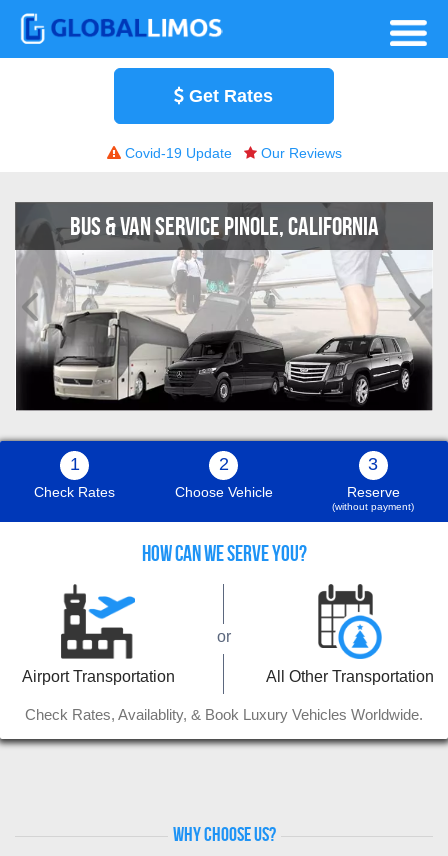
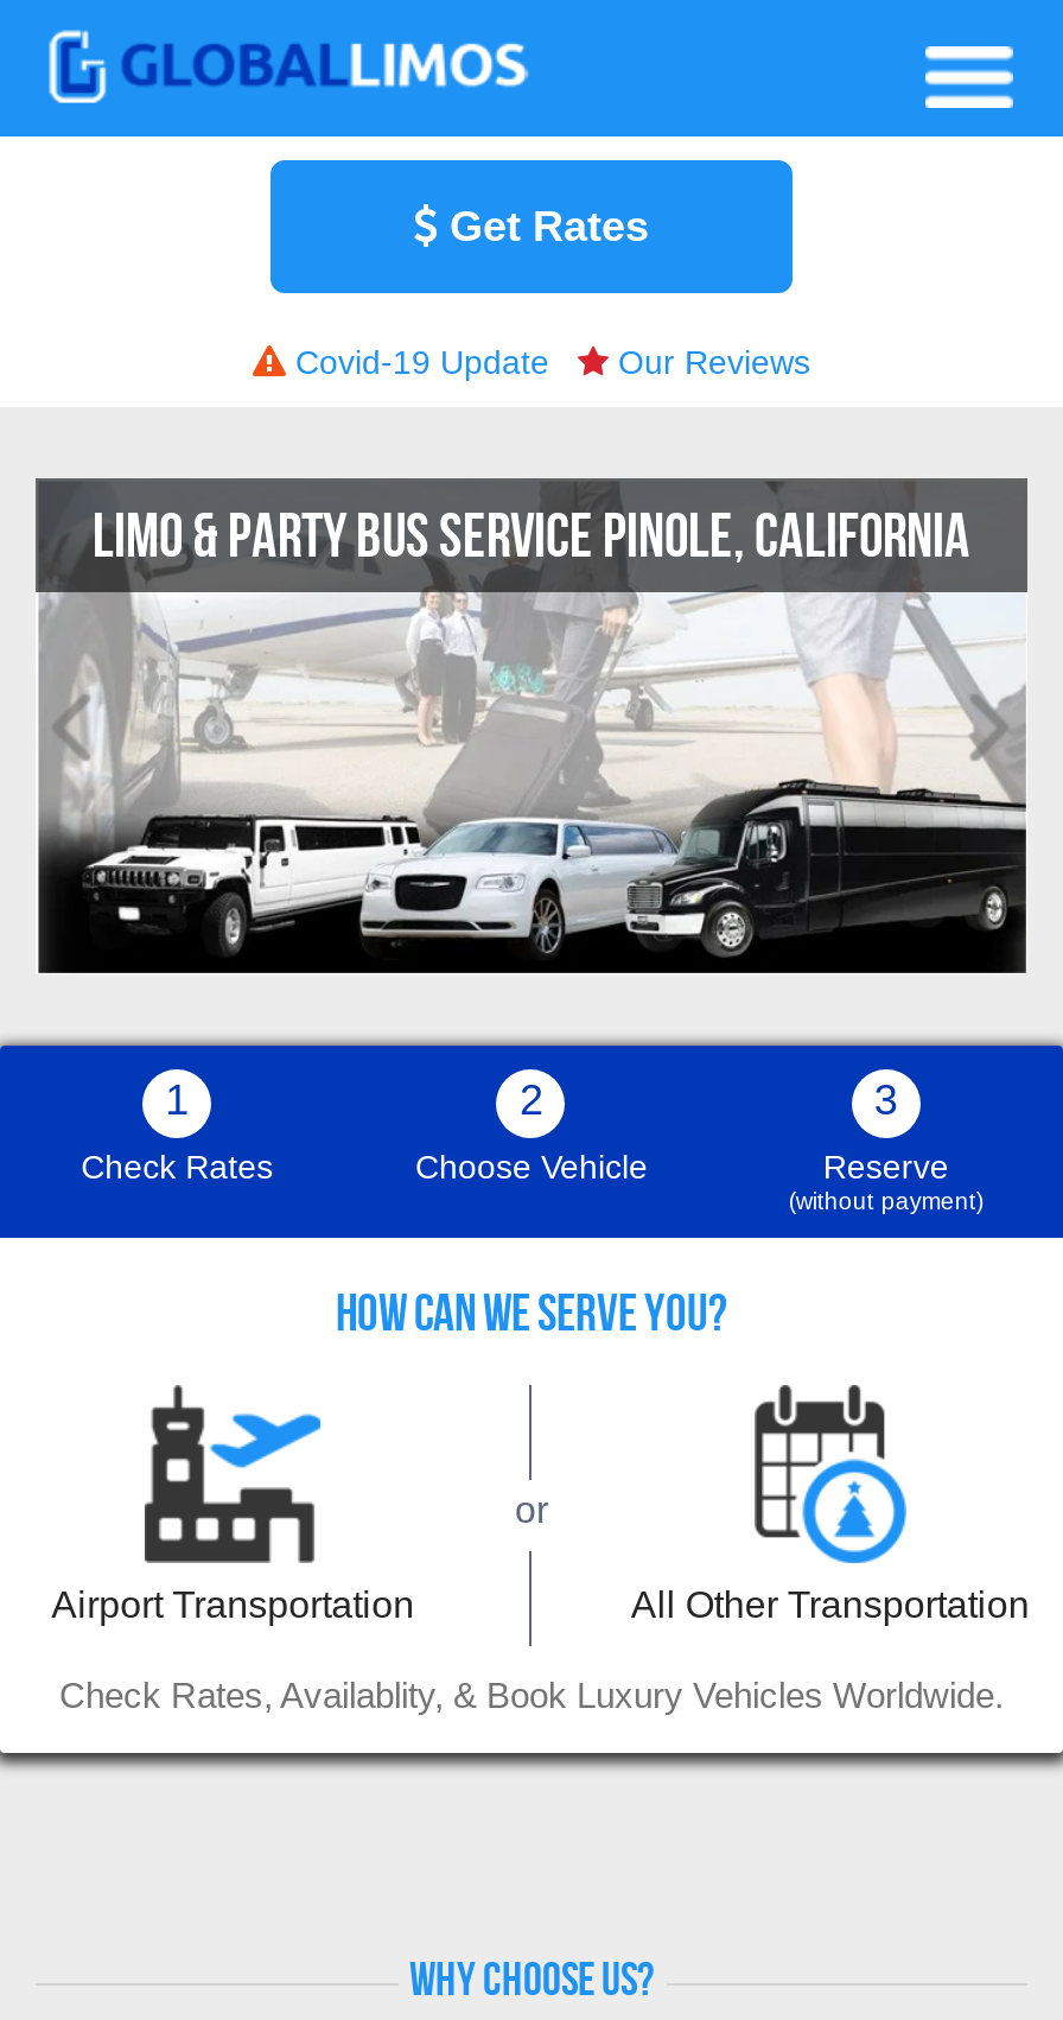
[69,212,378,240] BUS & VAN SERVICE PINOLE, CALIFORNIA -> [93,502,970,568] LIMO & PARTY BUS SERVICE PINOLE, CALIFORNIA
[37,309,432,405] [image] -> [83,735,1025,958] [image]

